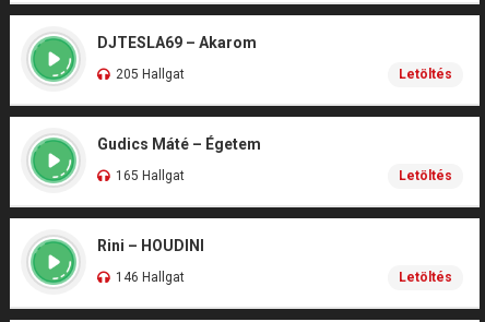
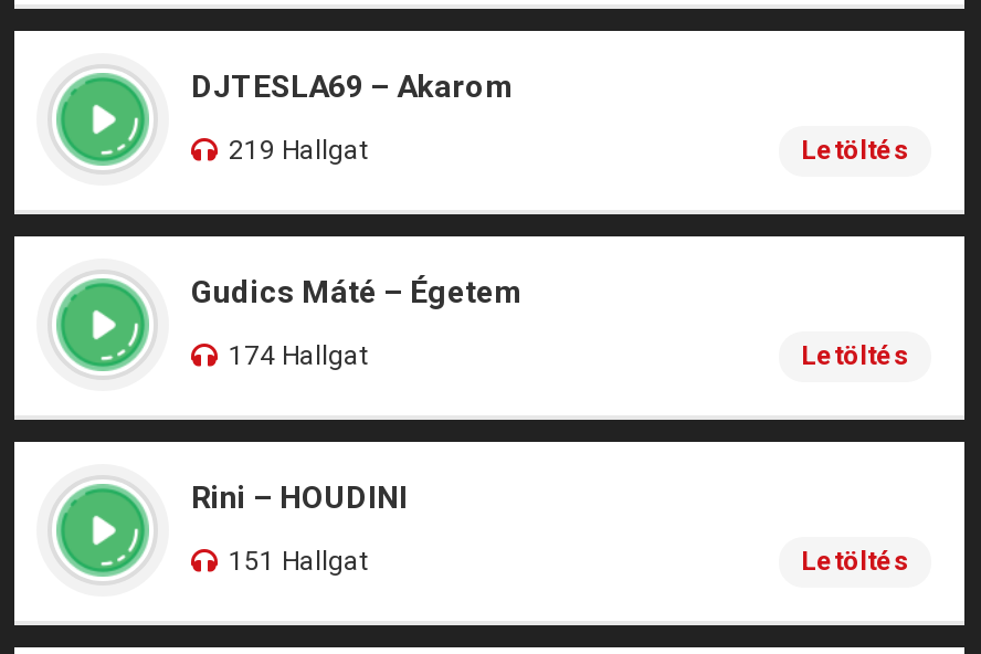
[116,67,185,82] 205 Hallgat -> [229,135,368,166] 219 Hallgat
[116,168,185,183] 165 Hallgat -> [229,340,368,371] 174 Hallgat
[116,270,185,285] 146 Hallgat -> [229,546,368,577] 151 Hallgat

